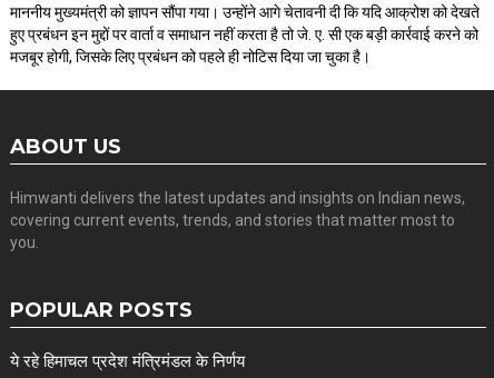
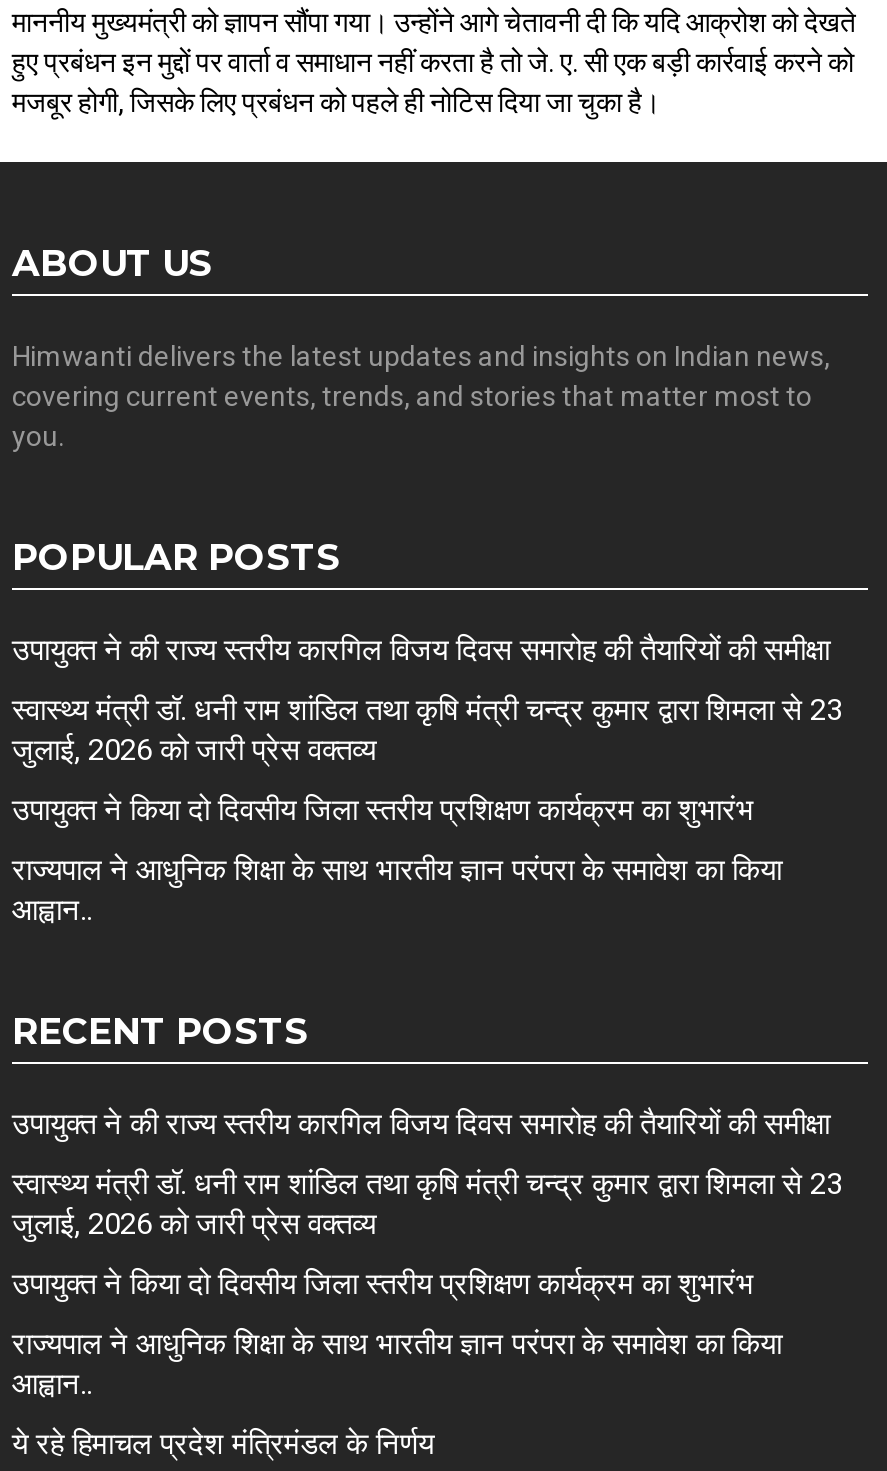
none -> [12,632,842,1401] उपायुक्त ने की राज्य स्तरीय कारगिल विजय दिवस समारोह की तैयारियों की समीक्षा | स्वास्थ्य मंत्री डॉ. धनी राम शांडिल तथा कृषि मंत्री चन्द्र कुमार द्वारा शिमला से 23 | जुलाई, 2026 को जारी प्रेस वक्तव्य | उपायुक्त ने किया दो दिवसीय जिला स्तरीय प्रशिक्षण कार्यक्रम का शुभारंभ | राज्यपाल ने आधुनिक शिक्षा के साथ भारतीय ज्ञान परंपरा के समावेश का किया | आह्वान.. | RECENT POSTS | उपायुक्त ने की राज्य स्तरीय कारगिल विजय दिवस समारोह की तैयारियों की समीक्षा | स्वास्थ्य मंत्री डॉ. धनी राम शांडिल तथा कृषि मंत्री चन्द्र कुमार द्वारा शिमला से 23 | जुलाई, 2026 को जारी प्रेस वक्तव्य | उपायुक्त ने किया दो दिवसीय जिला स्तरीय प्रशिक्षण कार्यक्रम का शुभारंभ | राज्यपाल ने आधुनिक शिक्षा के साथ भारतीय ज्ञान परंपरा के समावेश का किया | आह्वान..

